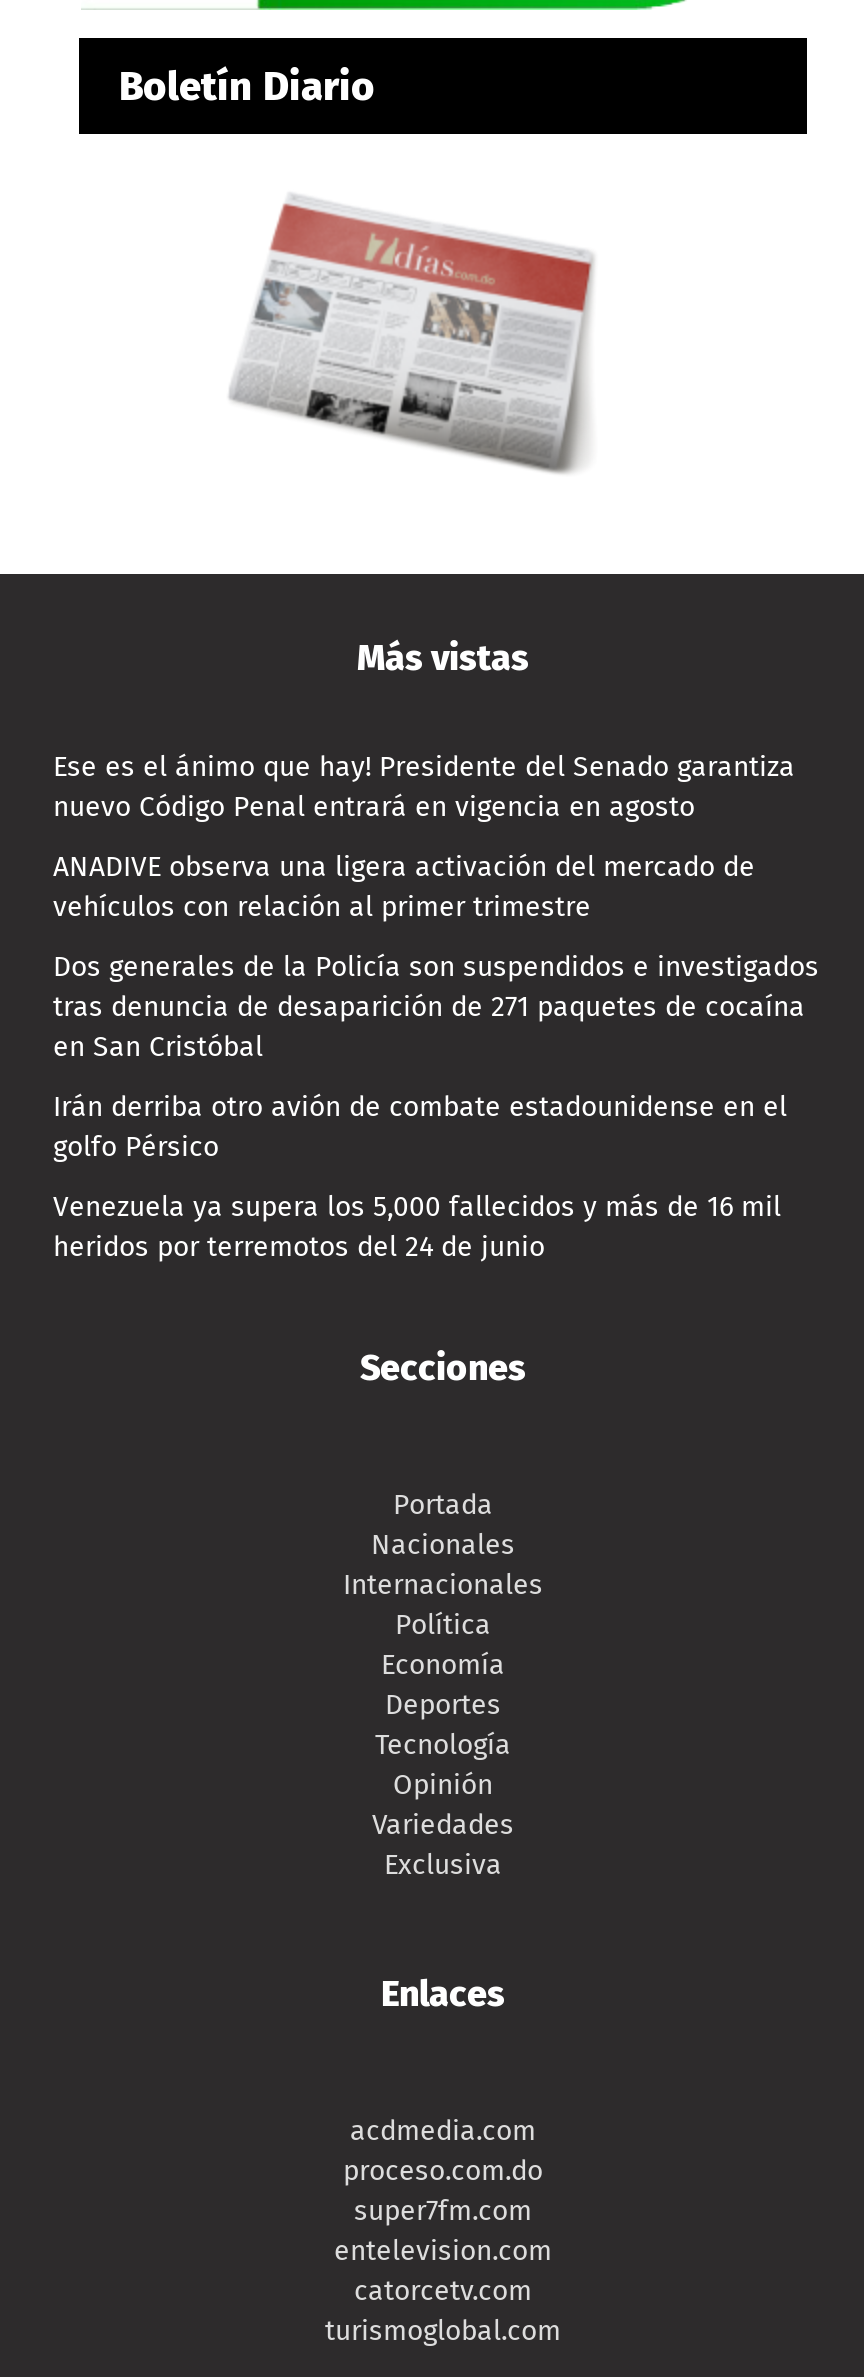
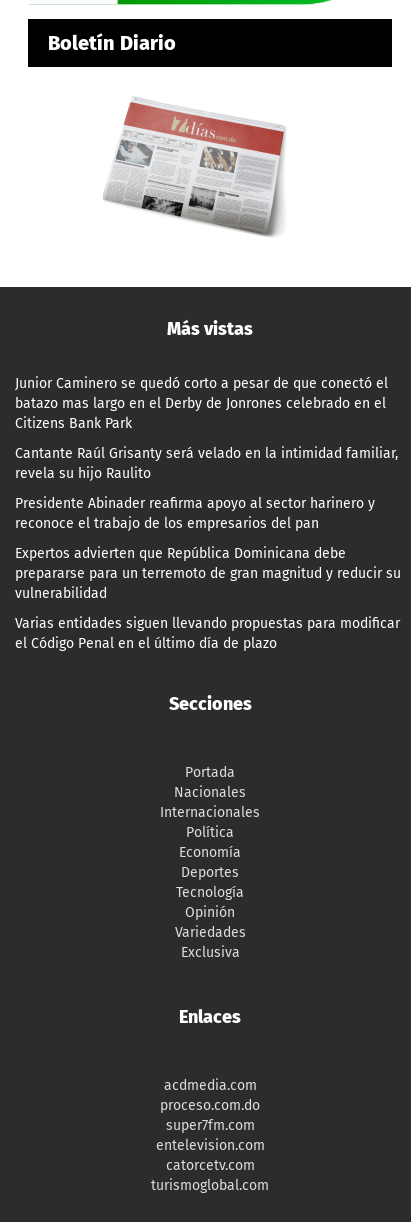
[53,750,795,824] Ese es el ánimo que hay! Presidente del Senado garantiza | nuevo Código Penal entrará en vigencia en agosto -> [15,375,388,432] Junior Caminero se quedó corto a pesar de que conectó el | batazo mas largo en el Derby de Jonrones celebrado en el | Citizens Bank Park
[53,850,755,924] ANADIVE observa una ligera activación del mercado de | vehículos con relación al primer trimestre -> [15,445,398,482] Cantante Raúl Grisanty será velado en la intimidad familiar, | revela su hijo Raulito
[53,950,819,1064] Dos generales de la Policía son suspendidos e investigados | tras denuncia de desaparición de 271 paquetes de cocaína | en San Cristóbal -> [15,495,375,532] Presidente Abinader reafirma apoyo al sector harinero y | reconoce el trabajo de los empresarios del pan
[53,1090,787,1164] Irán derriba otro avión de combate estadounidense en el | golfo Pérsico -> [15,545,401,602] Expertos advierten que República Dominicana debe | prepararse para un terremoto de gran magnitud y reducir su | vulnerabilidad
[53,1190,781,1264] Venezuela ya supera los 5,000 fallecidos y más de 16 mil | heridos por terremotos del 24 de junio -> [15,615,400,652] Varias entidades siguen llevando propuestas para modificar | el Código Penal en el último día de plazo

